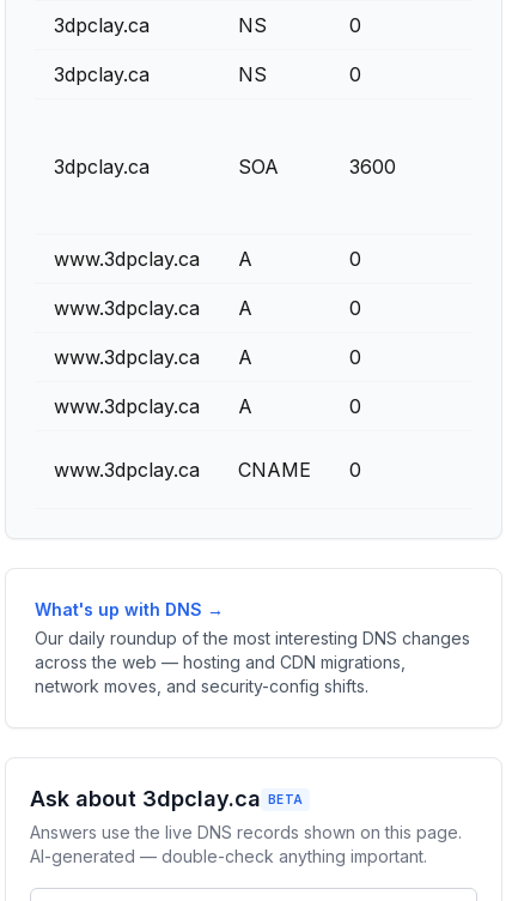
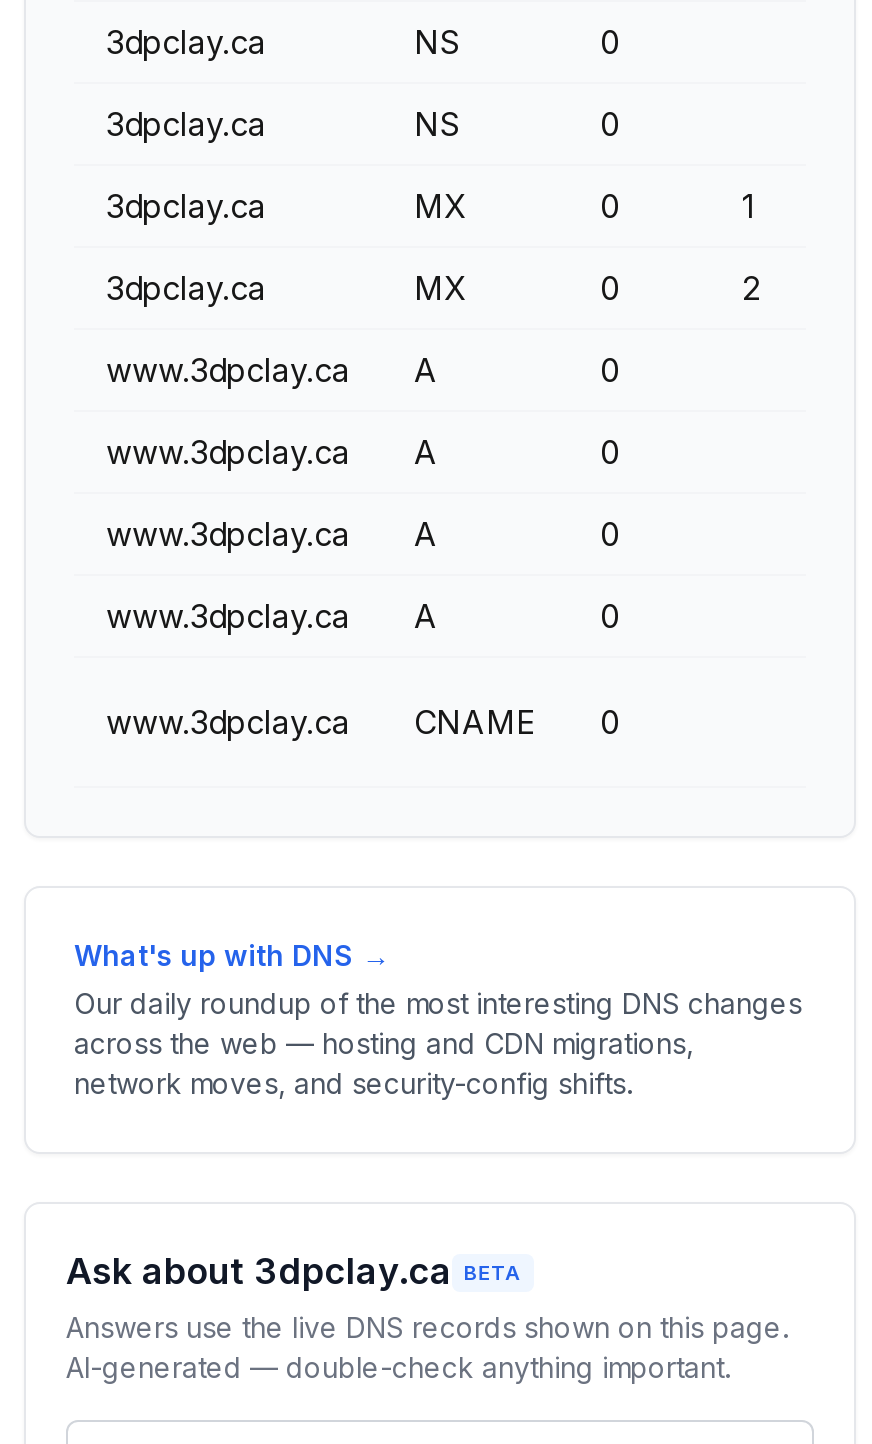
[238,155,396,179] SOA | 3600 -> [106,186,760,308] MX | 0 | 1 | 3dpclay.ca | MX | 0 | 2

